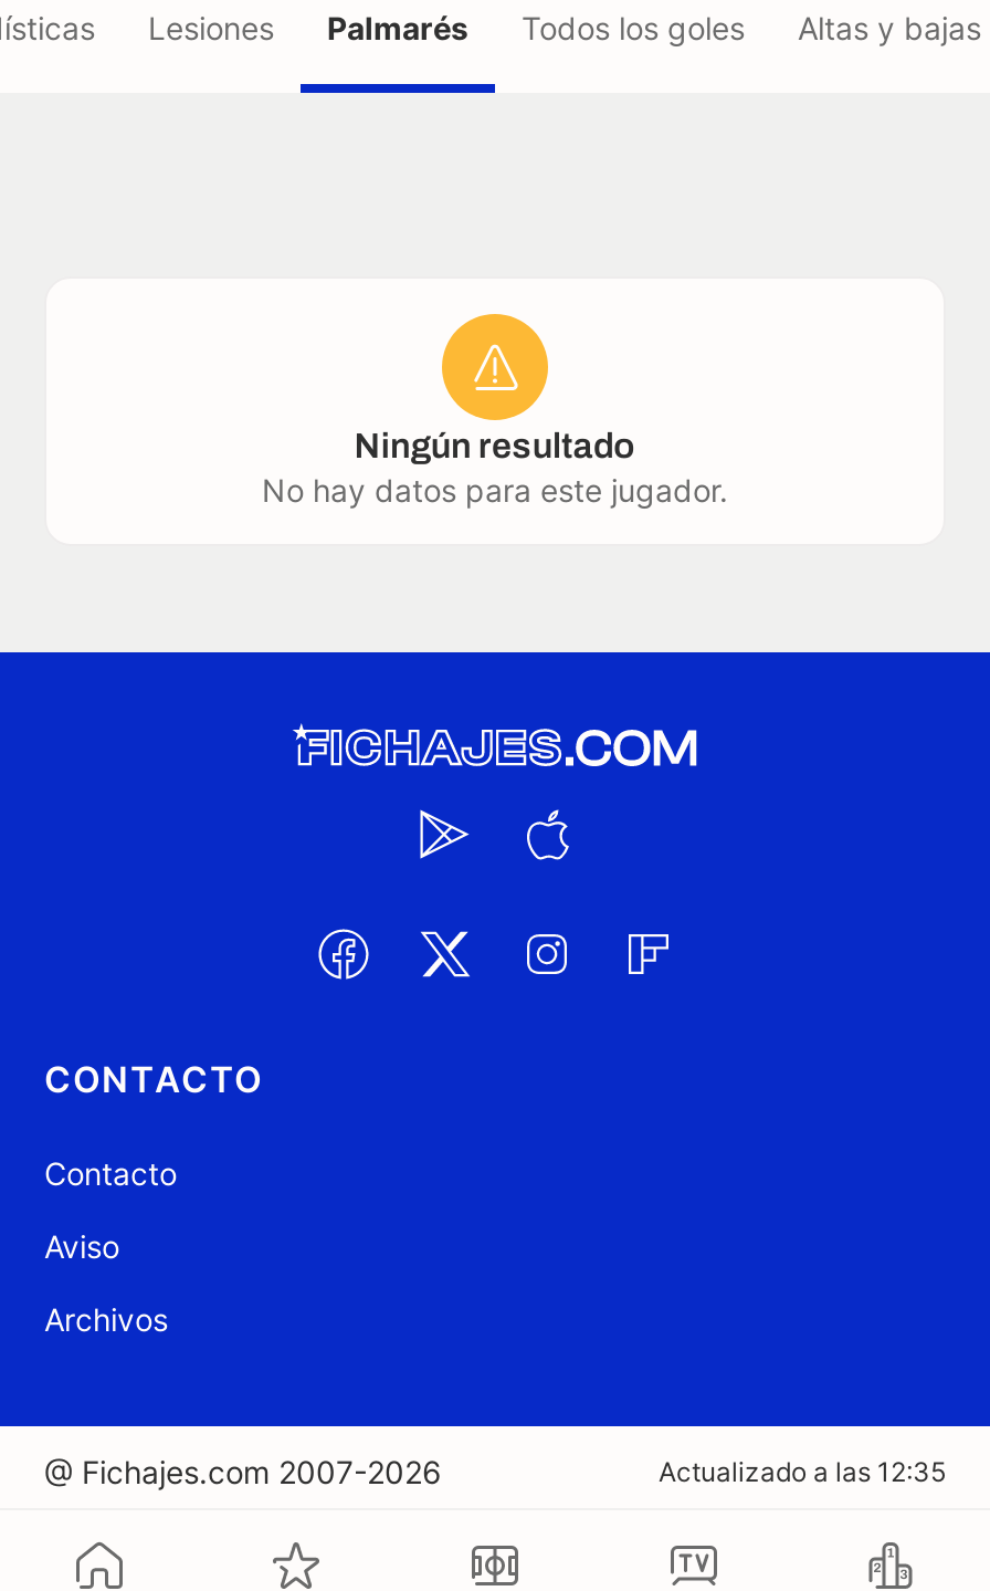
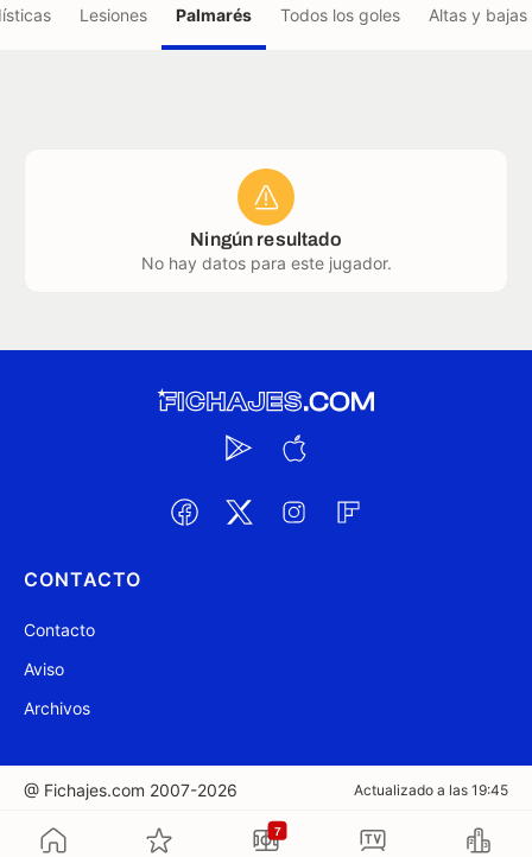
[659,1455,946,1488] Actualizado a las 12:35 -> [354,781,508,799] Actualizado a las 19:45
none -> [274,824,281,837] 7

